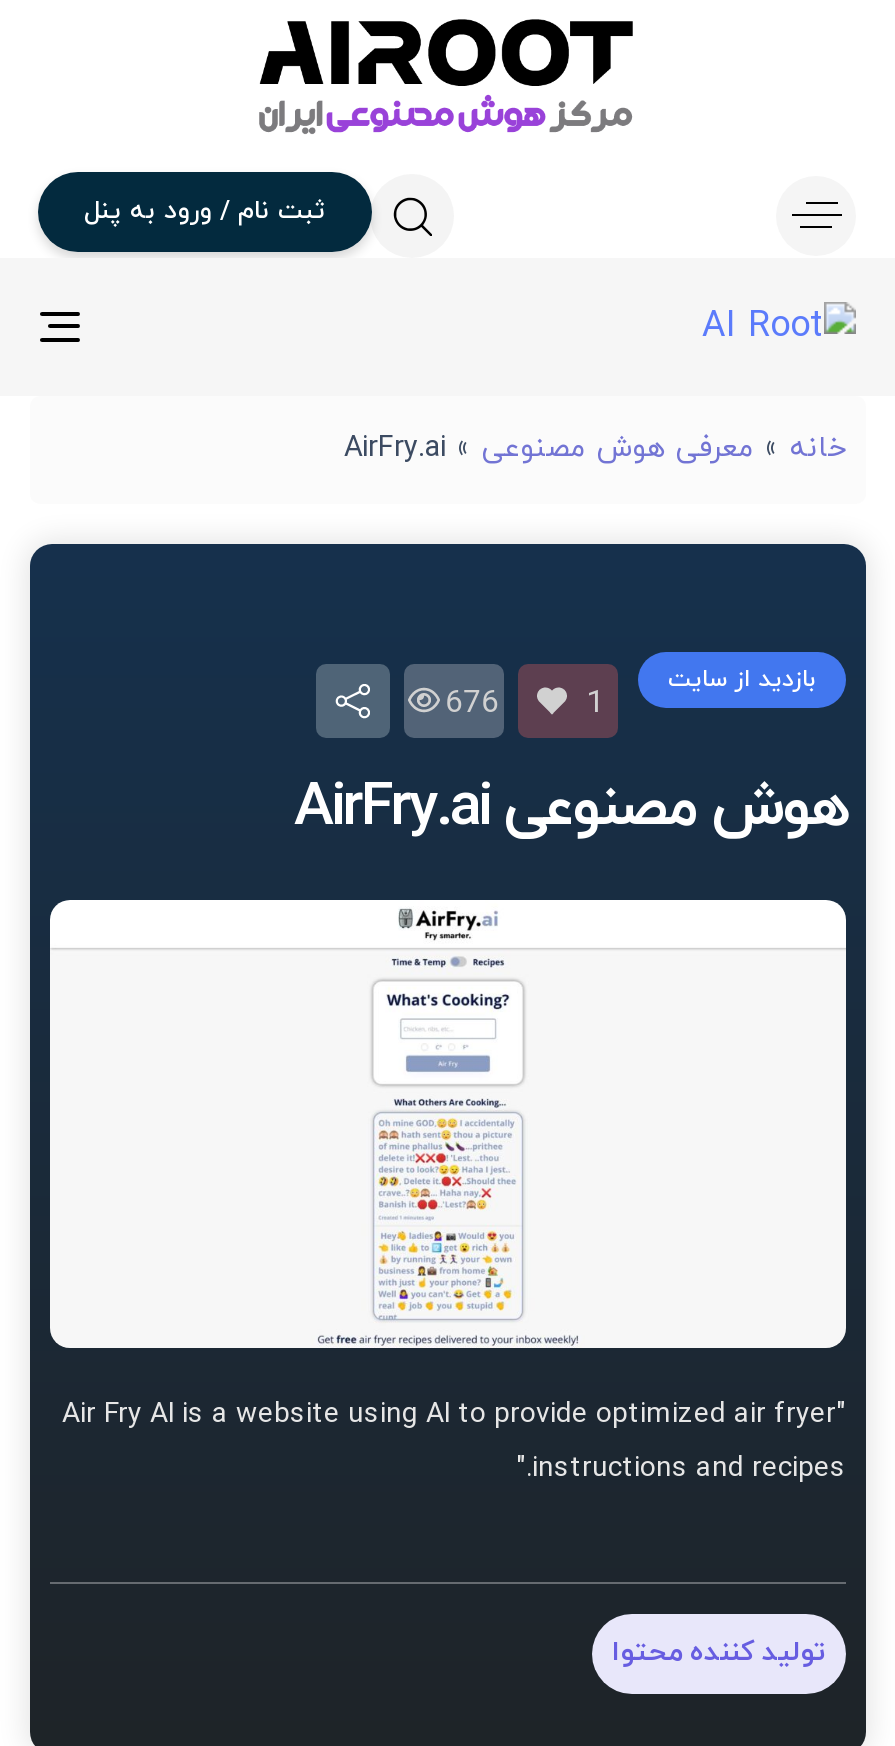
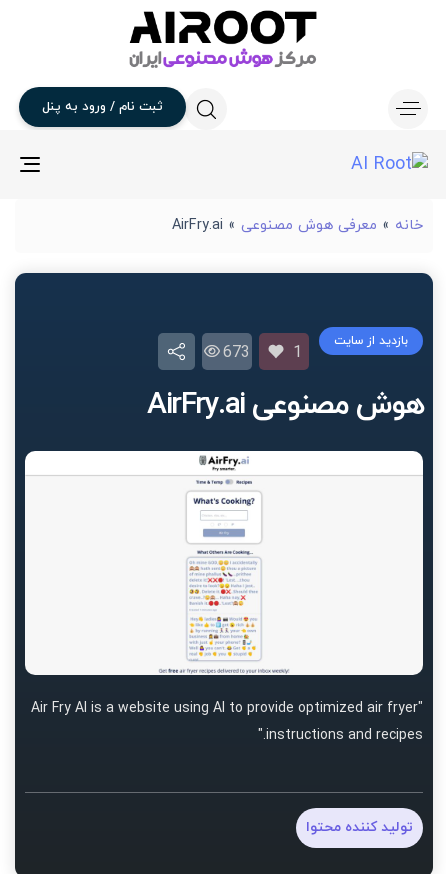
[445,682,604,726] 676 1 -> [223,342,302,364] 673 1

